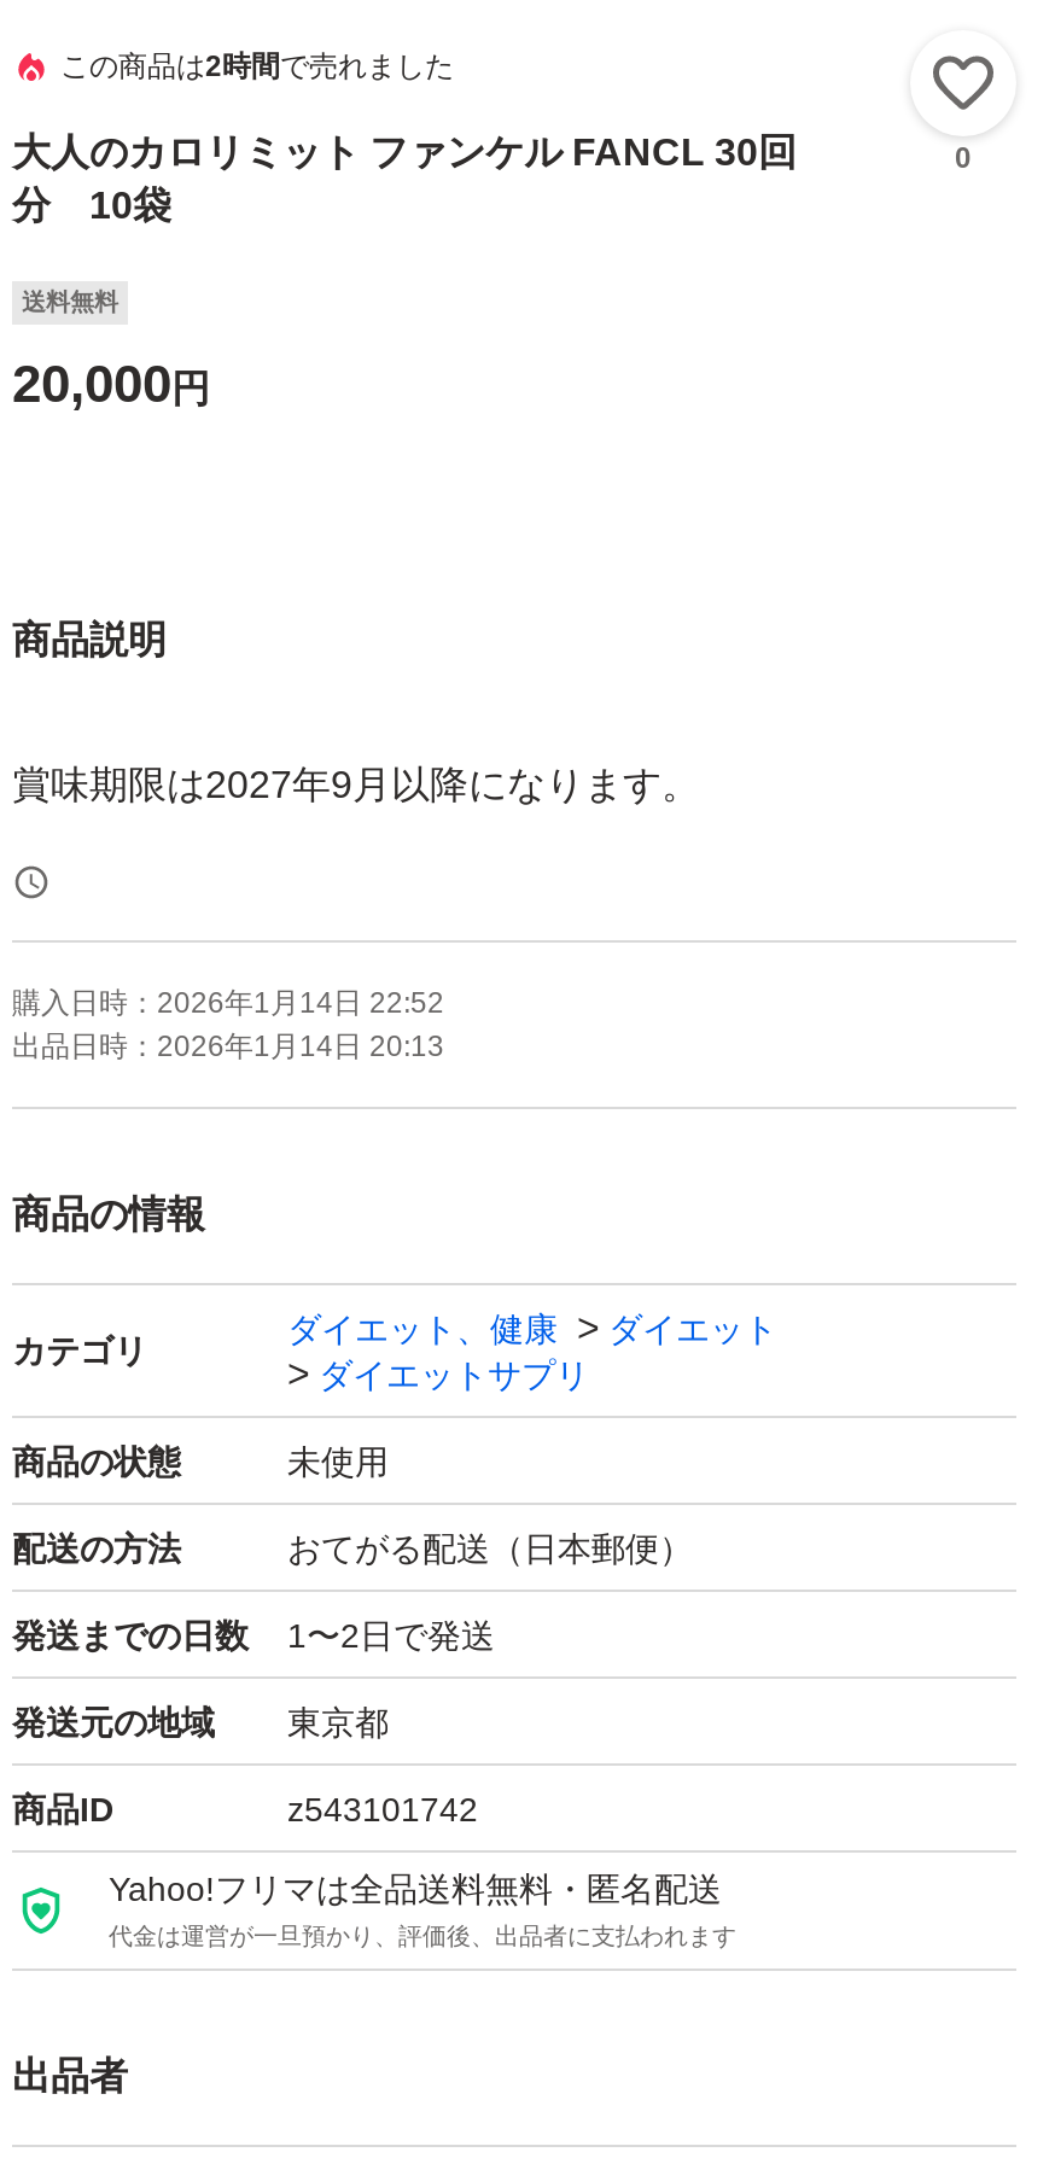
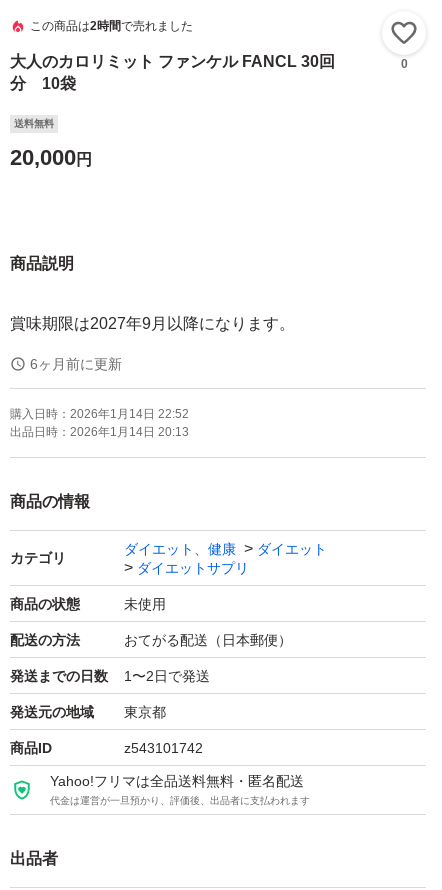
none -> [30,356,122,372] 6ヶ月前に更新

